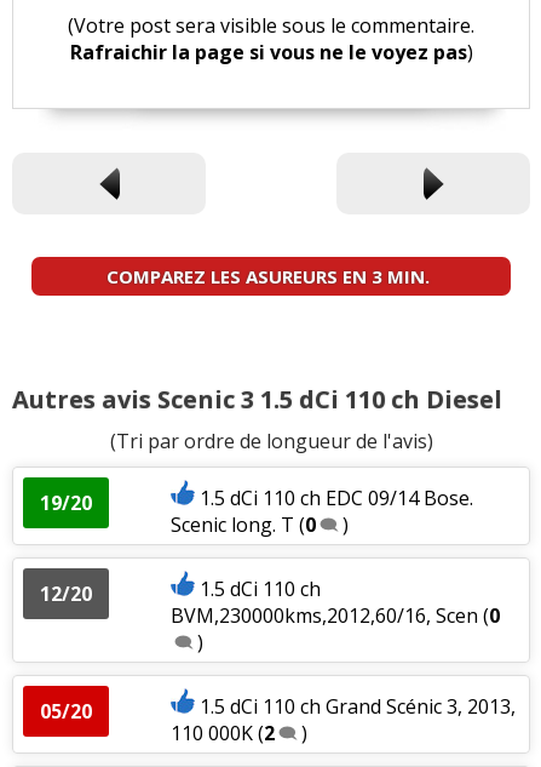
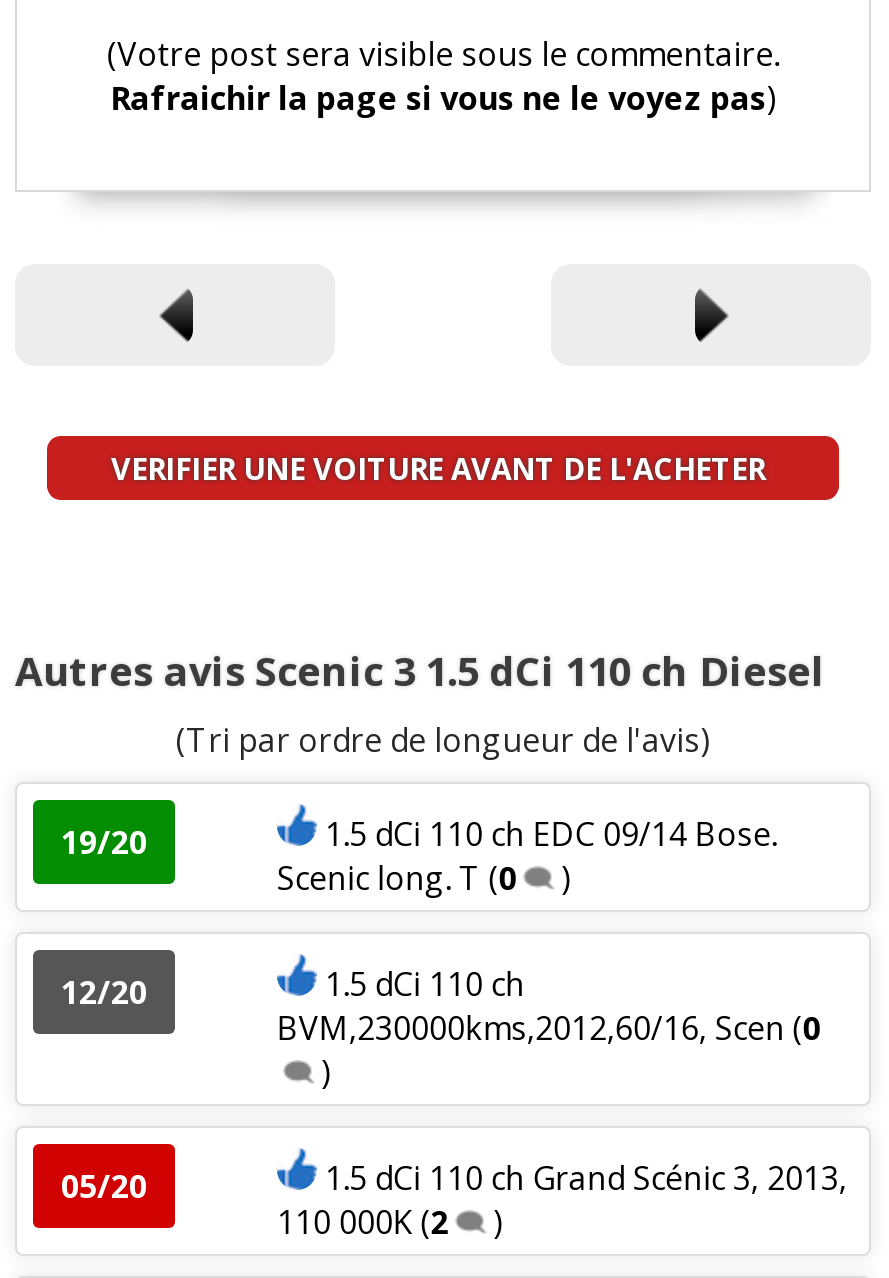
[107,264,430,288] COMPAREZ LES ASUREURS EN 3 MIN. -> [111,448,765,488] VERIFIER UNE VOITURE AVANT DE L'ACHETER

